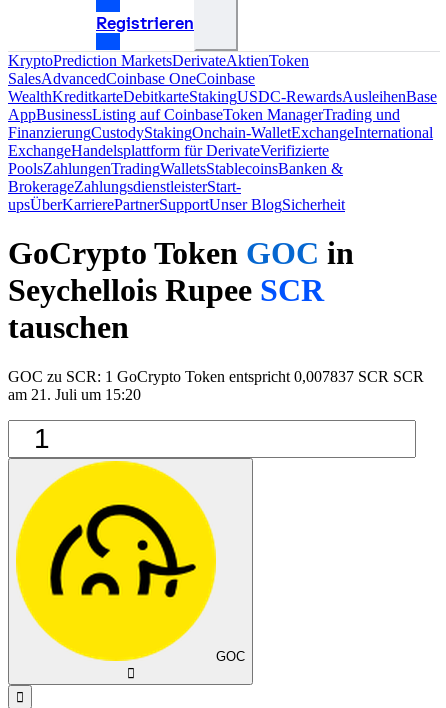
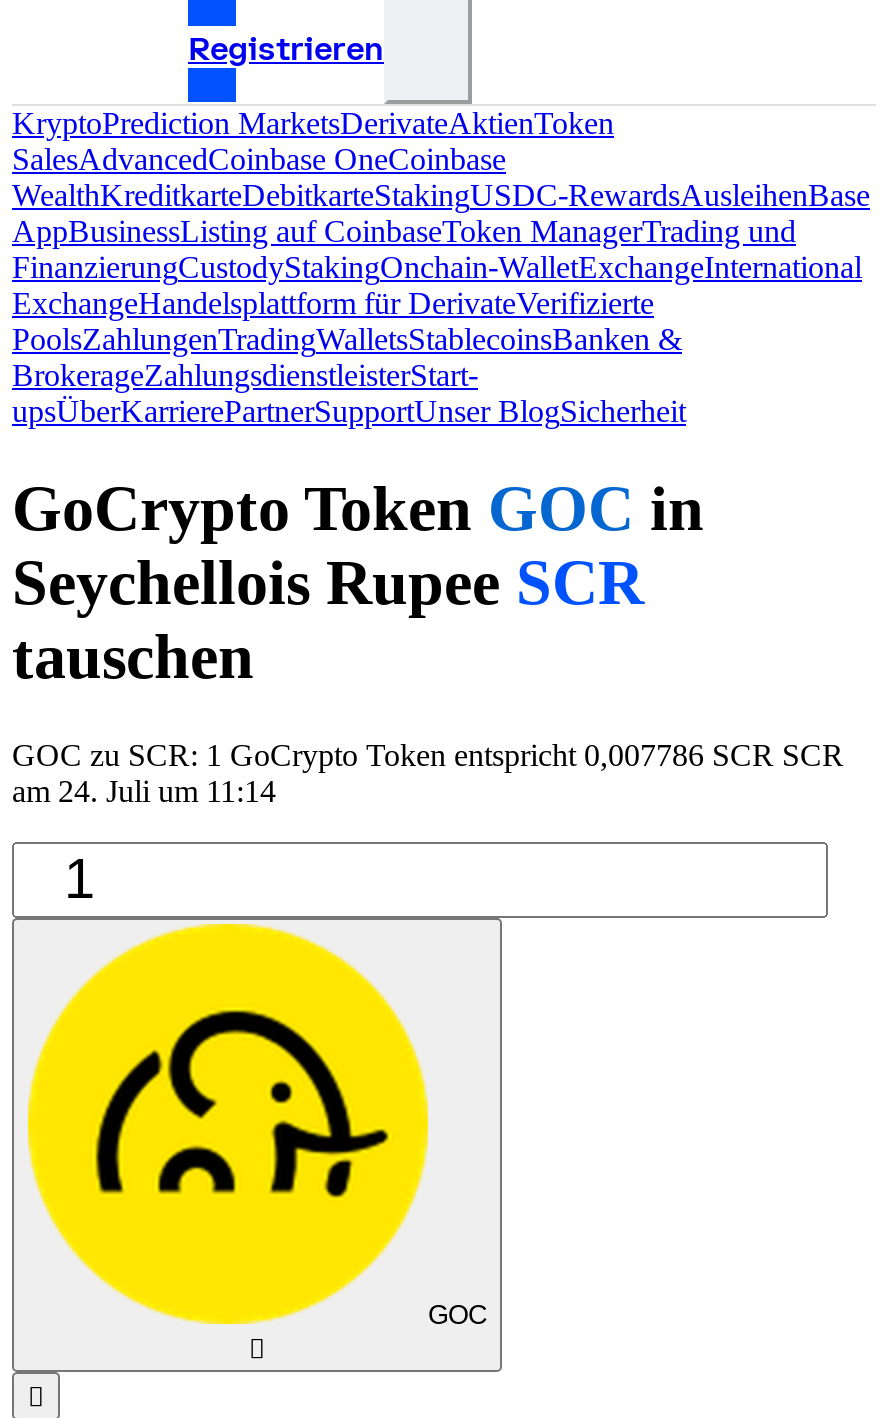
[8,368,424,385] GOC zu SCR: 1 GoCrypto Token entspricht 0,007837 SCR SCR -> [12,738,844,772] GOC zu SCR: 1 GoCrypto Token entspricht 0,007786 SCR SCR
[8,386,141,403] am 21. Juli um 15:20 -> [12,774,276,808] am 24. Juli um 11:14

